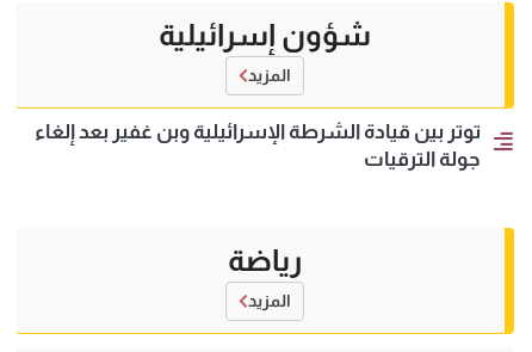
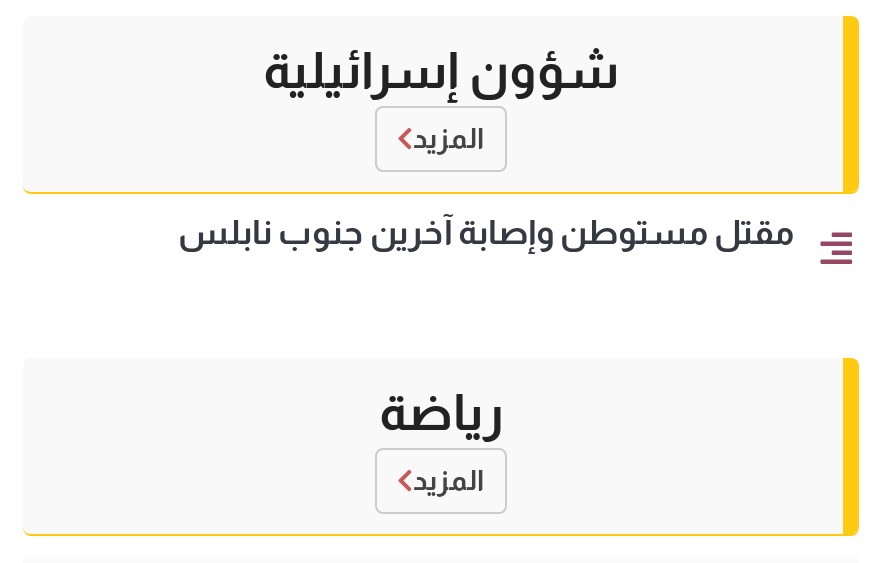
[34,121,480,171] توتر بين قيادة الشرطة الإسرائيلية وبن غفير بعد إلغاء | جولة الترقيات -> [178,214,794,252] مقتل مستوطن وإصابة آخرين جنوب نابلس

